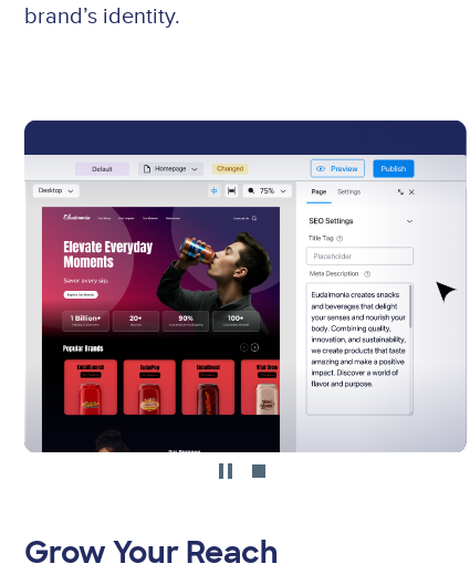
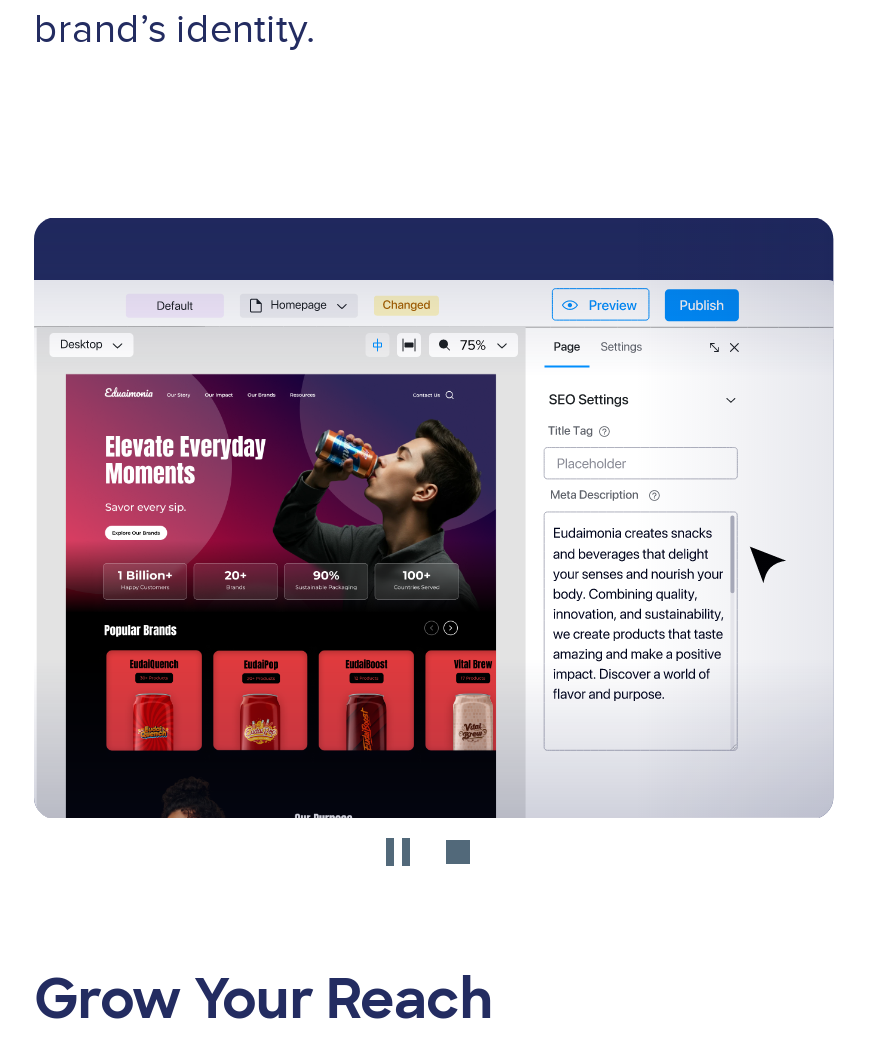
[421,281,457,321] [image] -> [748,510,812,582] [image]

